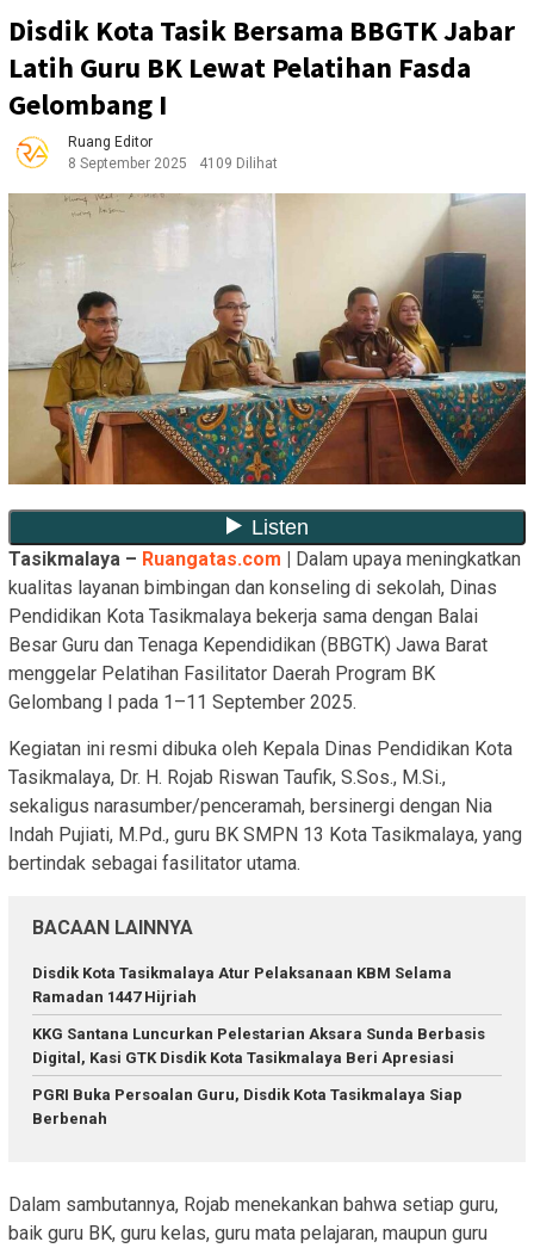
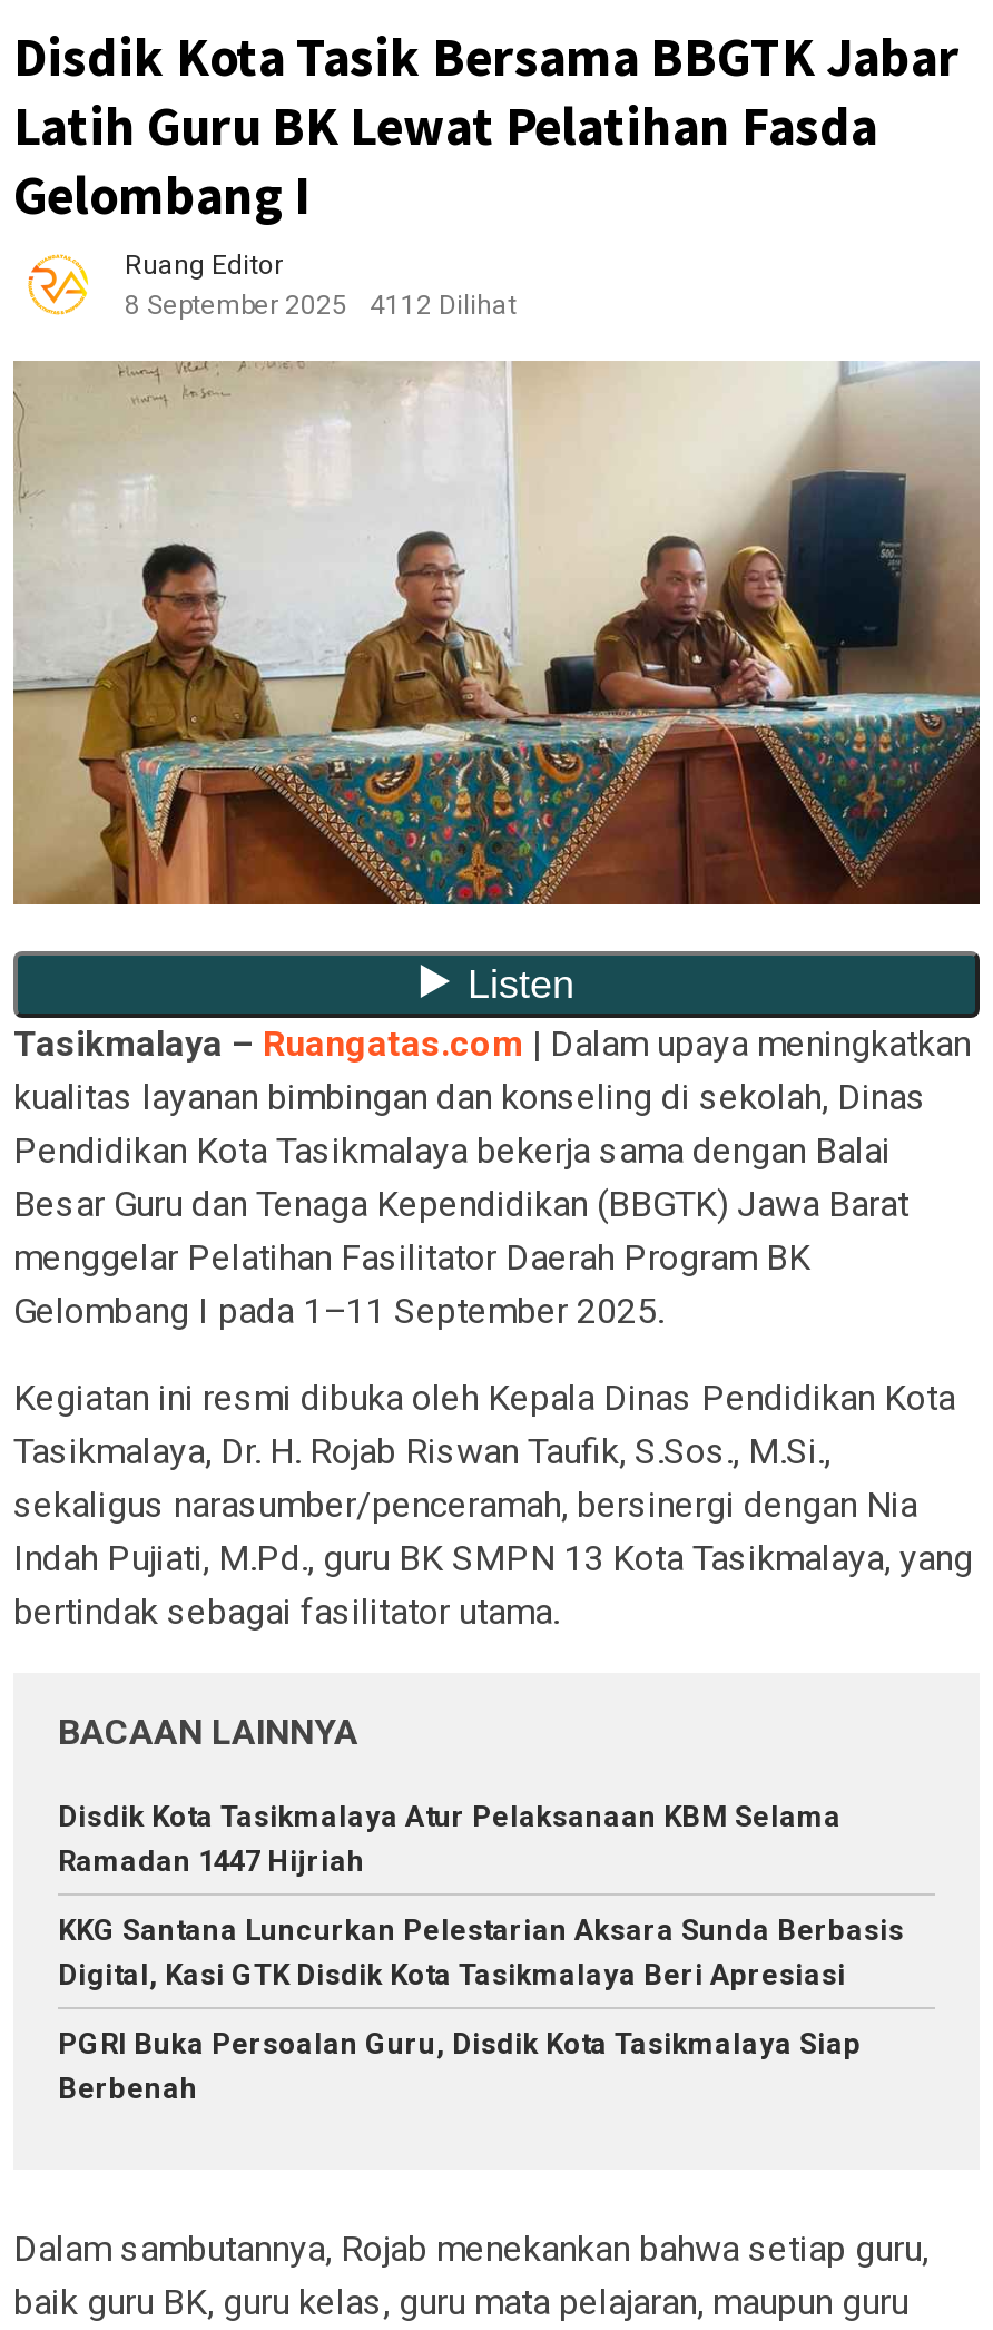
[68,155,278,172] 8 September 2025 4109 Dilihat -> [125,290,517,321] 8 September 2025 4112 Dilihat

